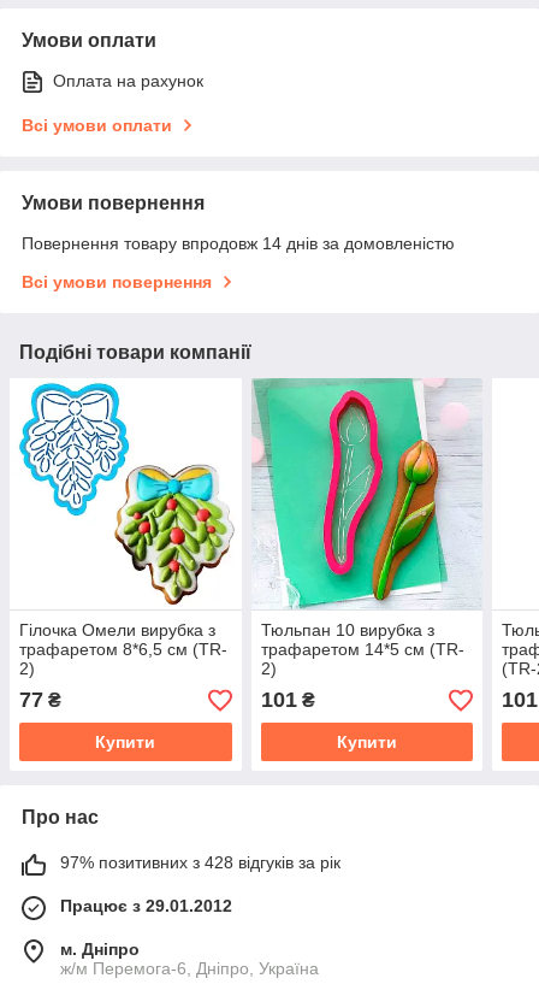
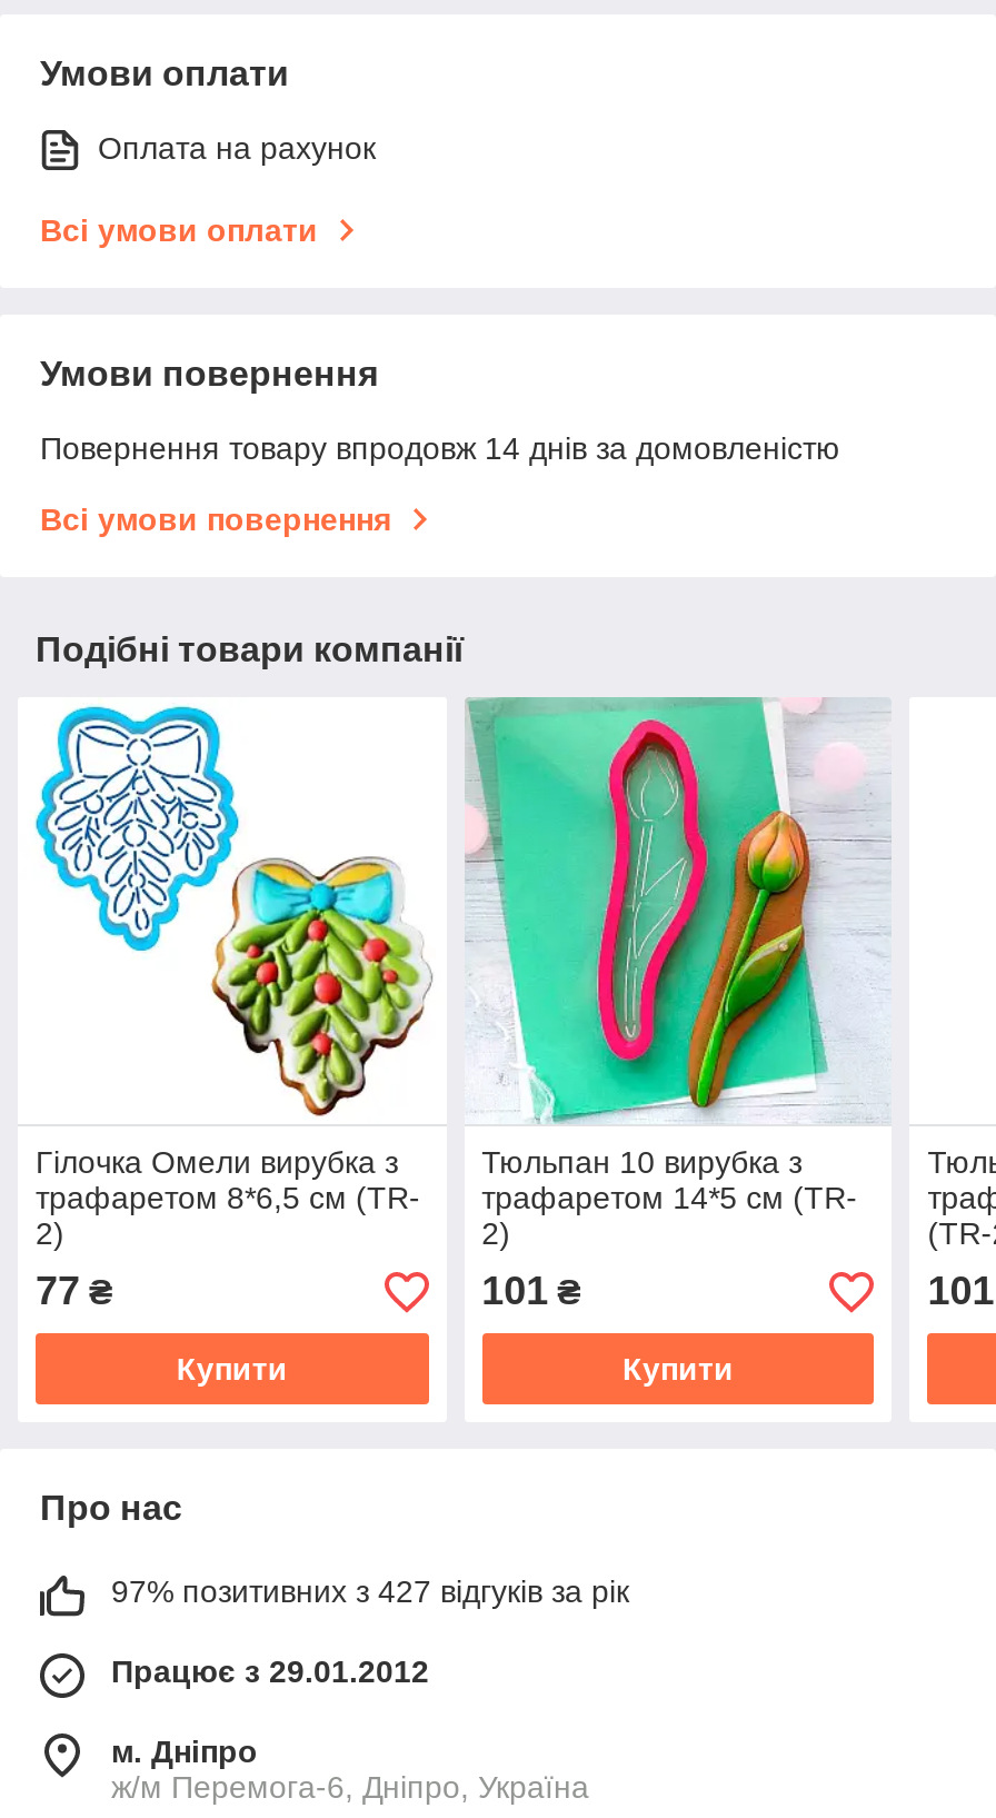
[60,853,340,872] 97% позитивних з 428 відгуків за рік -> [111,1574,629,1610] 97% позитивних з 427 відгуків за рік

